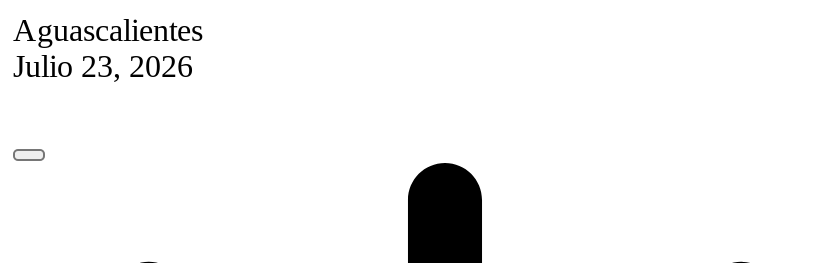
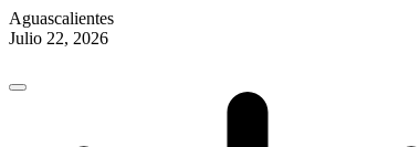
[13,49,193,83] Julio 23, 2026 -> [9,29,108,48] Julio 22, 2026

